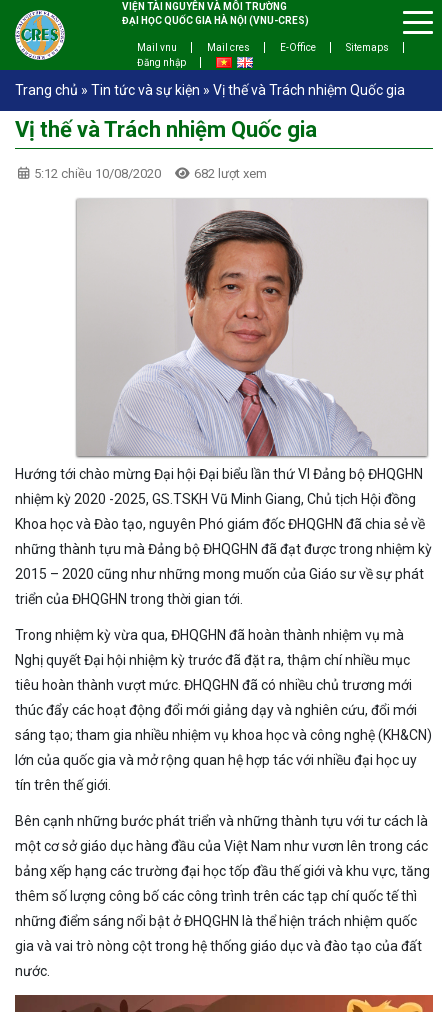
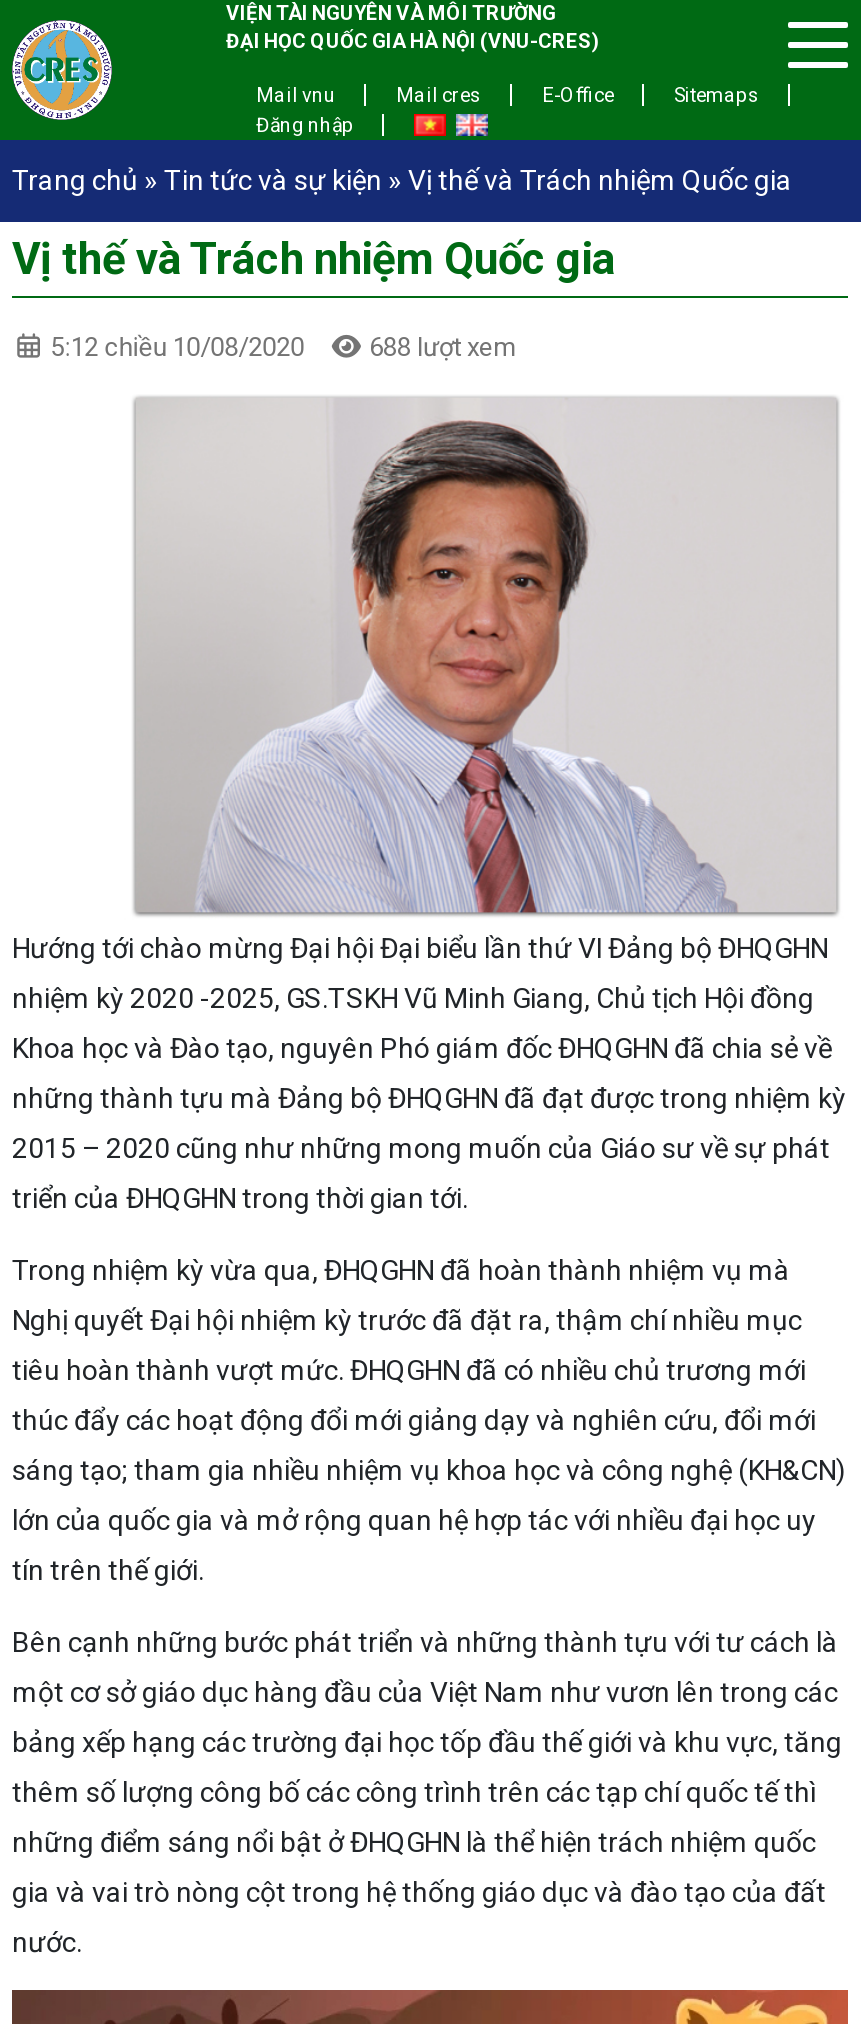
[31,166,266,181] 5:12 chiều 10/08/2020 682 lượt xem -> [44,332,515,362] 5:12 chiều 10/08/2020 688 lượt xem

